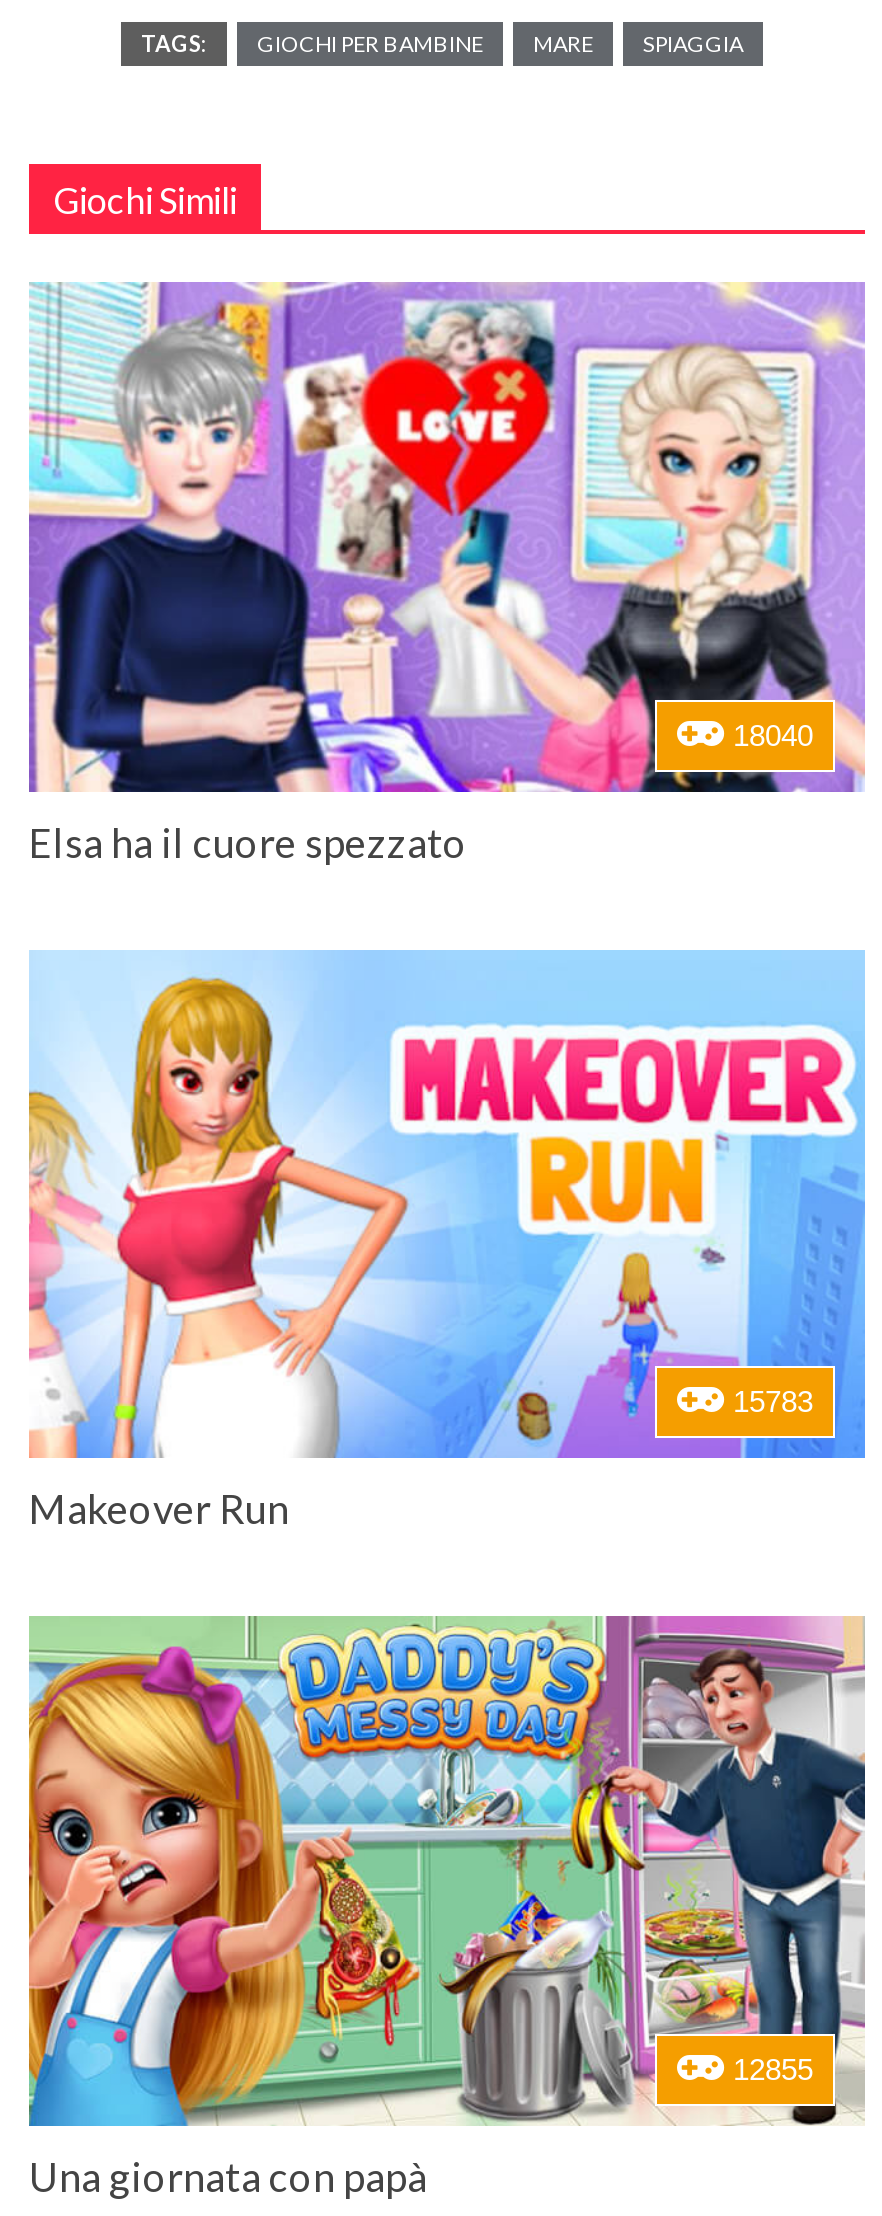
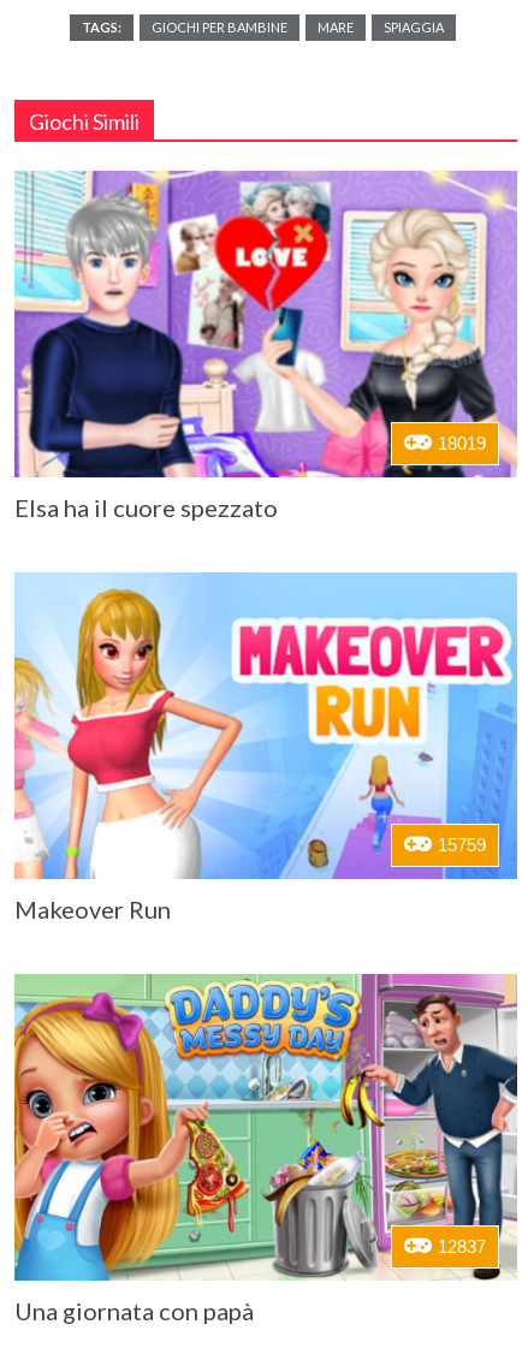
[733,717,813,751] 18040 -> [438,433,486,453] 18019
[733,1385,813,1419] 15783 -> [438,834,486,855] 15759
[733,2052,813,2086] 12855 -> [438,1236,486,1256] 12837

